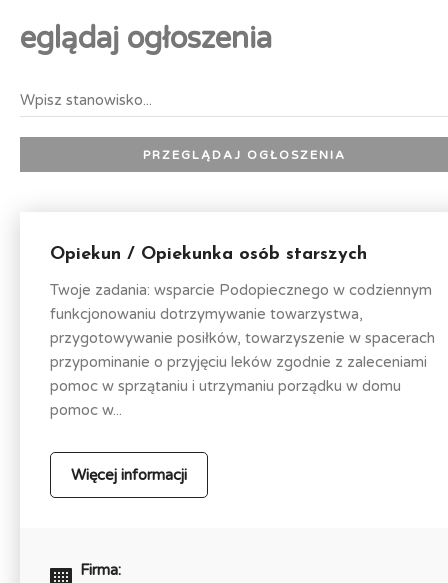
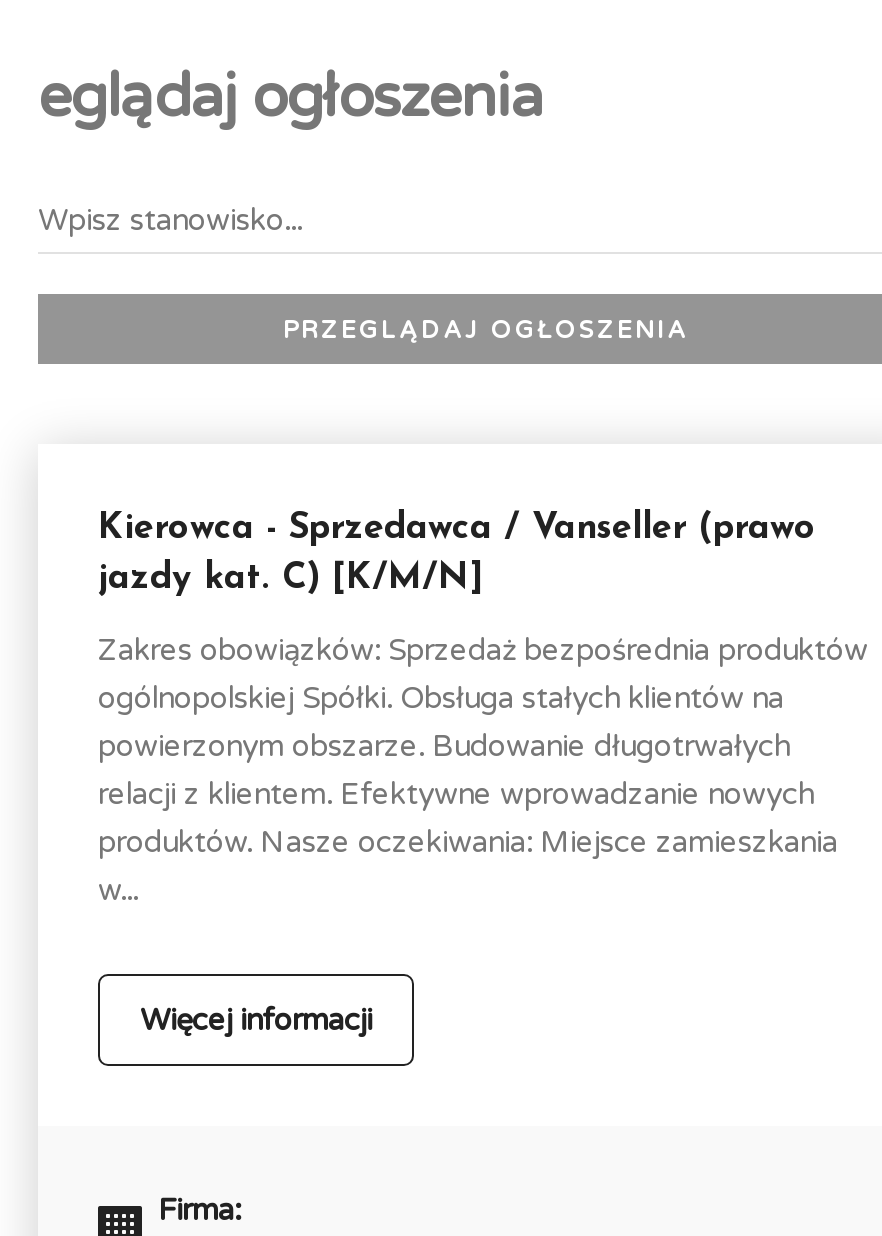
[50,245,367,264] Opiekun / Opiekunka osób starszych -> [98,510,816,598] Kierowca - Sprzedawca / Vanseller (prawo | jazdy kat. C) [K/M/N]
[50,281,435,419] Twoje zadania: wsparcie Podopiecznego w codziennym | funkcjonowaniu dotrzymywanie towarzystwa, | przygotowywanie posiłków, towarzyszenie w spacerach | przypominanie o przyjęciu leków zgodnie z zaleceniami | pomoc w sprzątaniu i utrzymaniu porządku w domu | pomoc w... -> [98,631,868,907] Zakres obowiązków: Sprzedaż bezpośrednia produktów | ogólnopolskiej Spółki. Obsługa stałych klientów na | powierzonym obszarze. Budowanie długotrwałych | relacji z klientem. Efektywne wprowadzanie nowych | produktów. Nasze oczekiwania: Miejsce zamieszkania | w...

